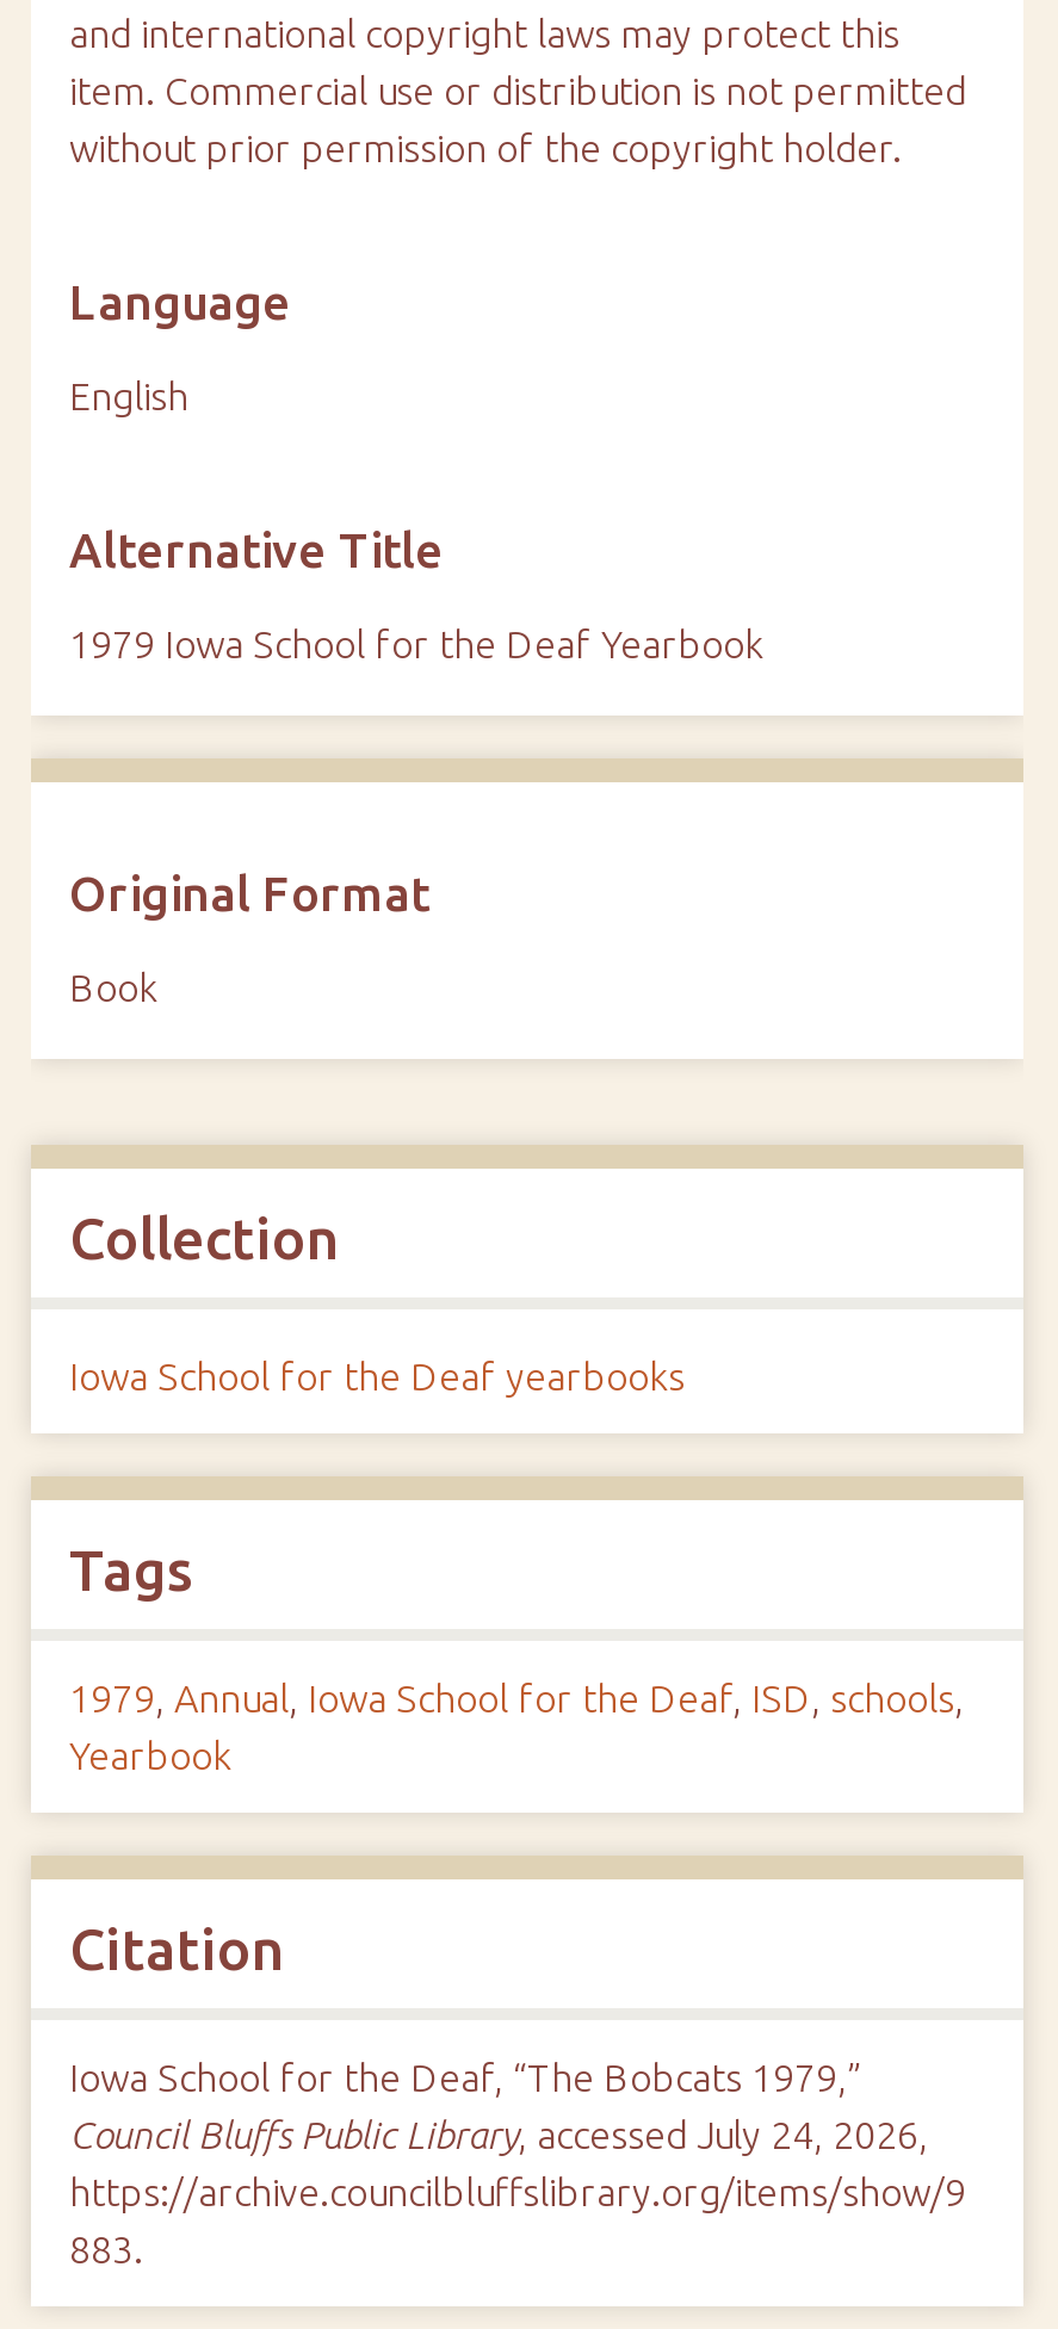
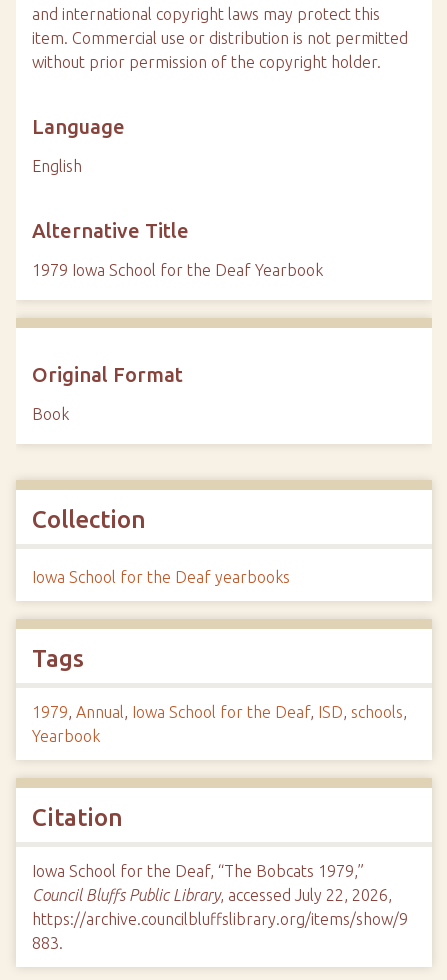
[69,2112,928,2155] Council Bluffs Public Library, accessed July 24, 2026, -> [32,886,392,904] Council Bluffs Public Library, accessed July 22, 2026,

